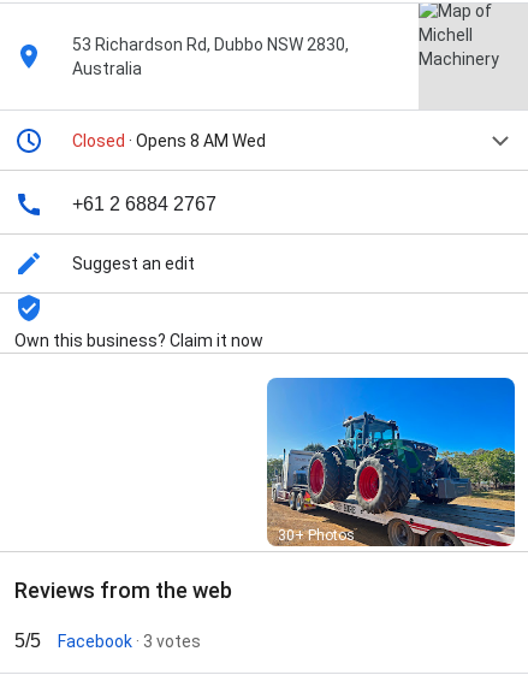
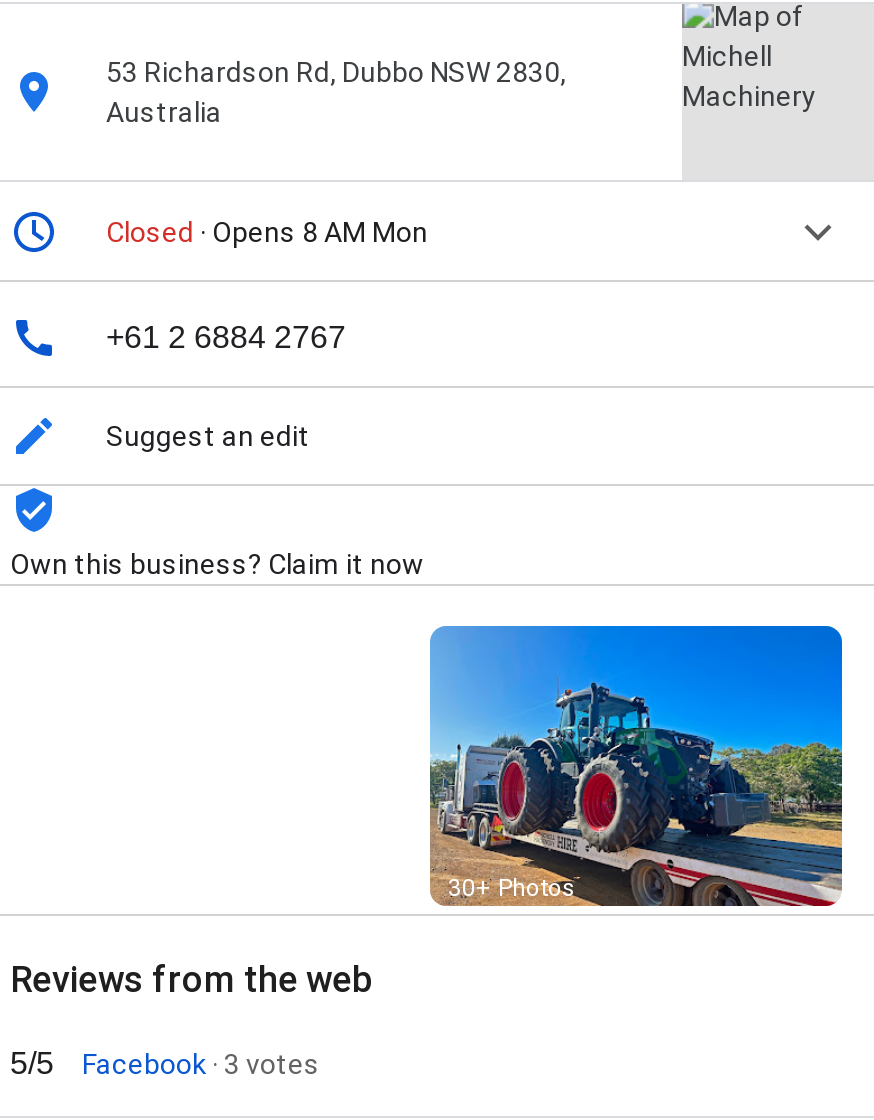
[72,131,266,151] Closed · Opens 8 AM Wed -> [106,216,428,248] Closed · Opens 8 AM Mon

